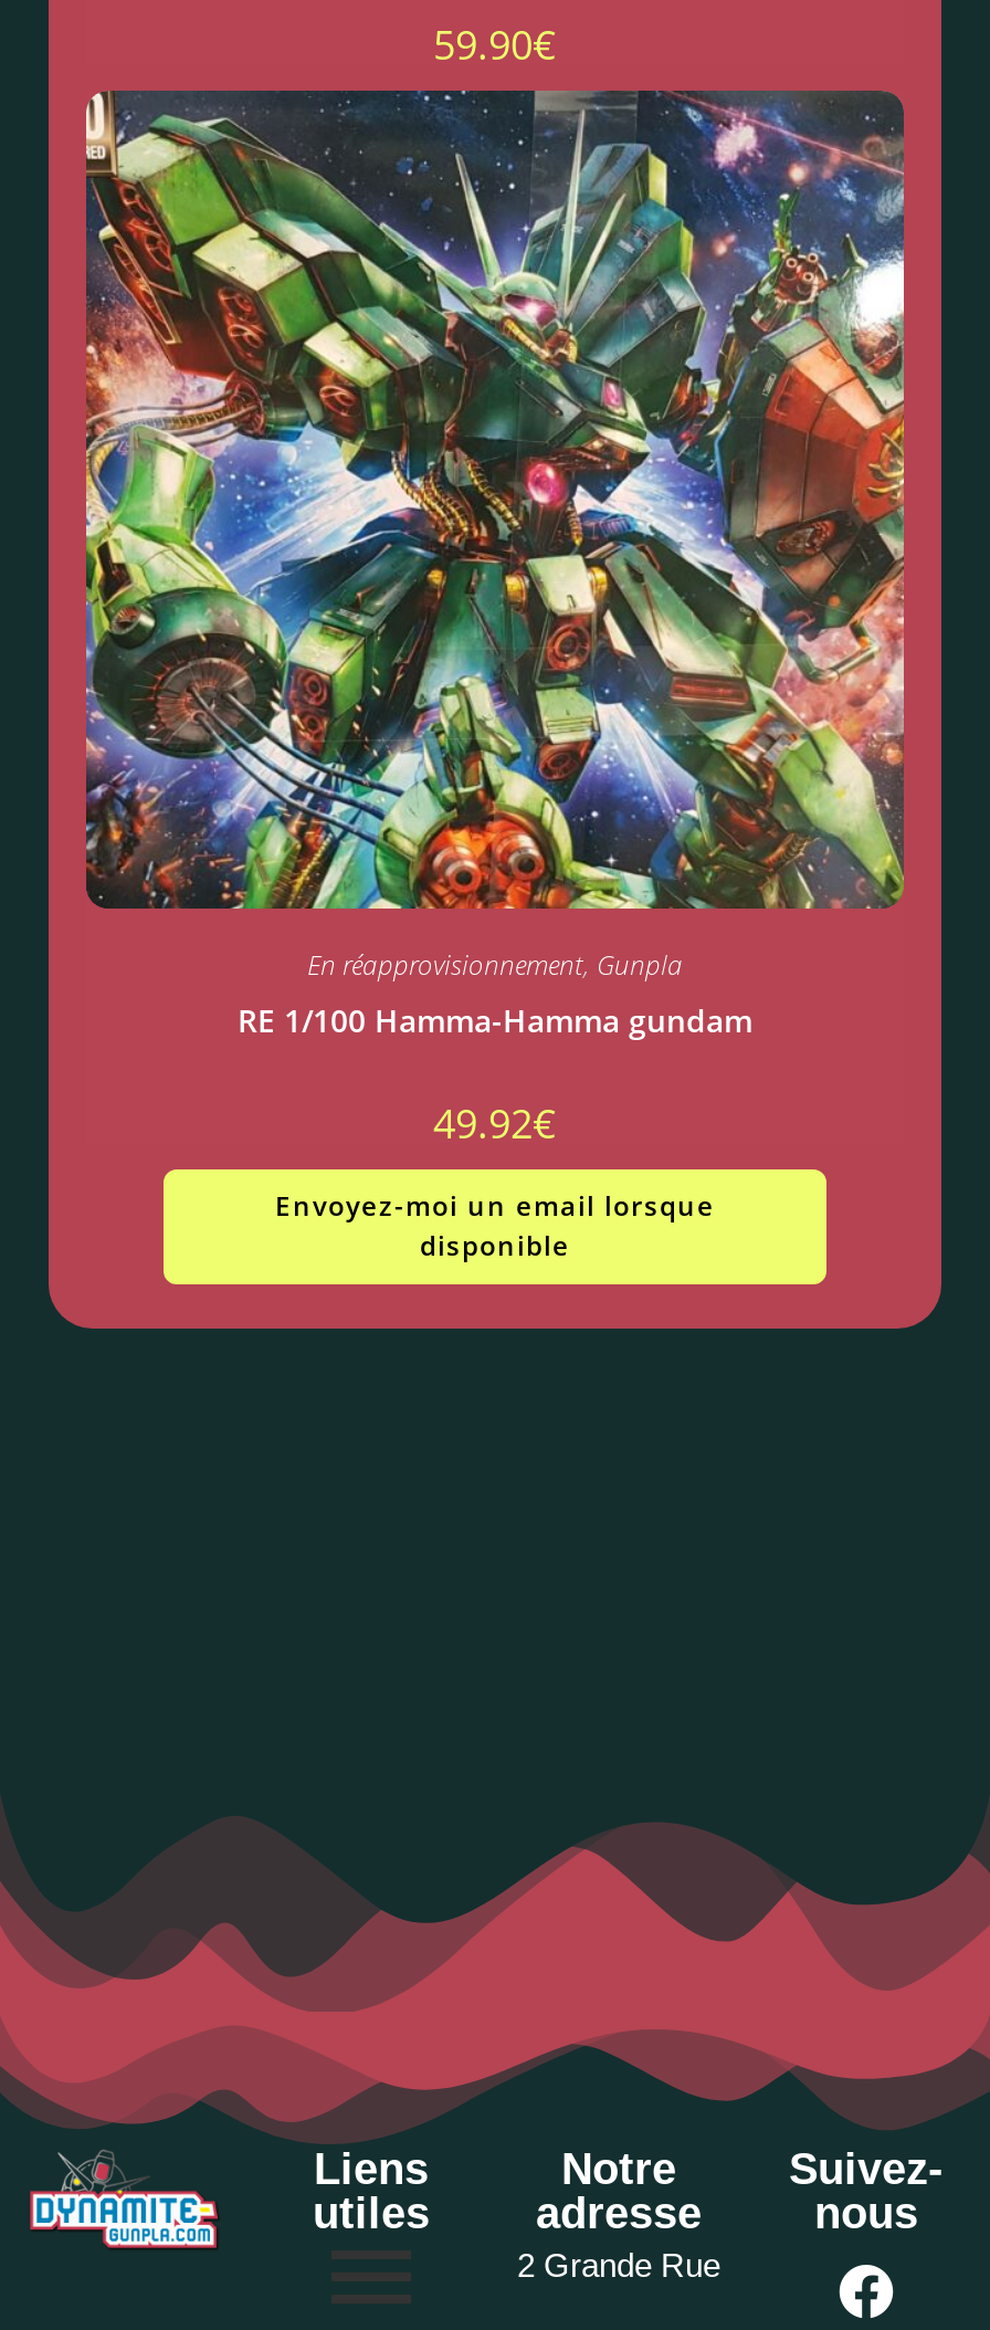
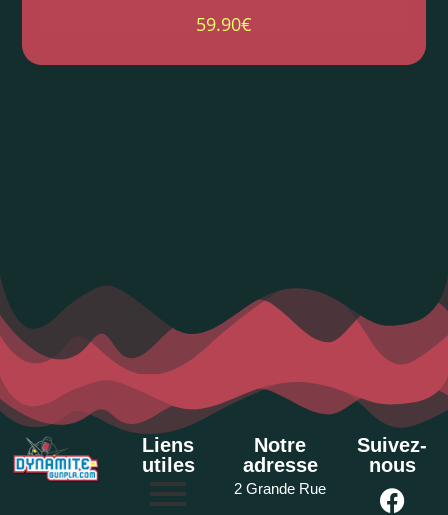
[84,90,906,1265] [image] | En réapprovisionnement, Gunpla | RE 1/100 Hamma-Hamma gundam | 49.92€ | Envoyez-moi un email lorsque | disponible -> none

